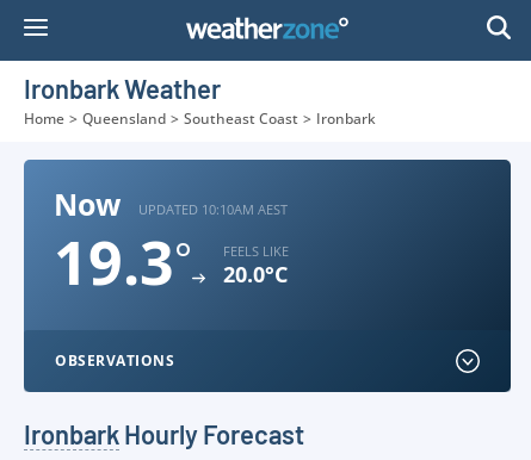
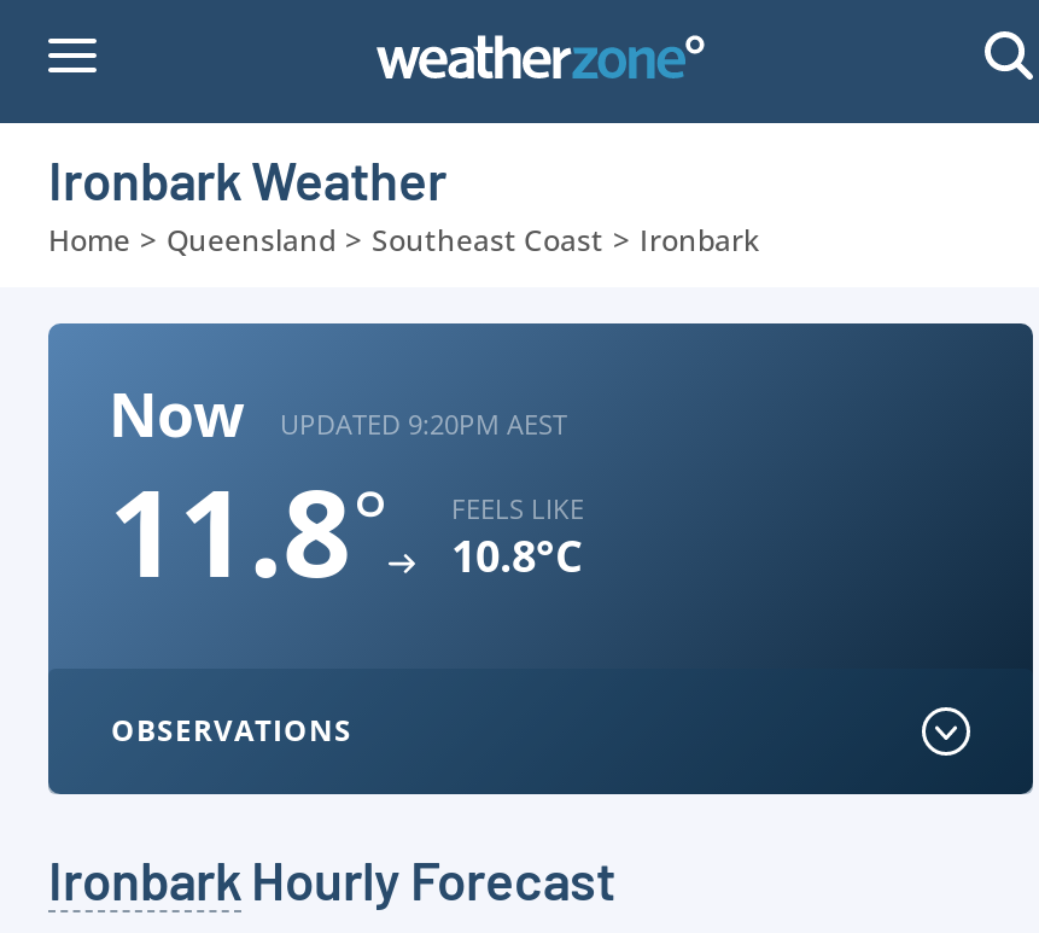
[138,200,288,217] UPDATED 10:10AM AEST -> [280,404,567,441] UPDATED 9:20PM AEST
[54,222,192,303] 19.3° -> [109,449,389,613] 11.8°
[223,260,288,288] 20.0°C -> [451,526,582,584] 10.8°C

